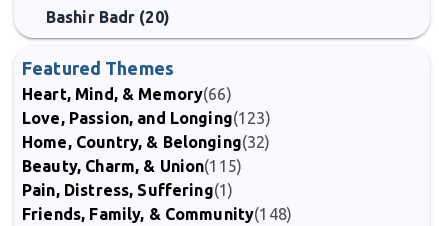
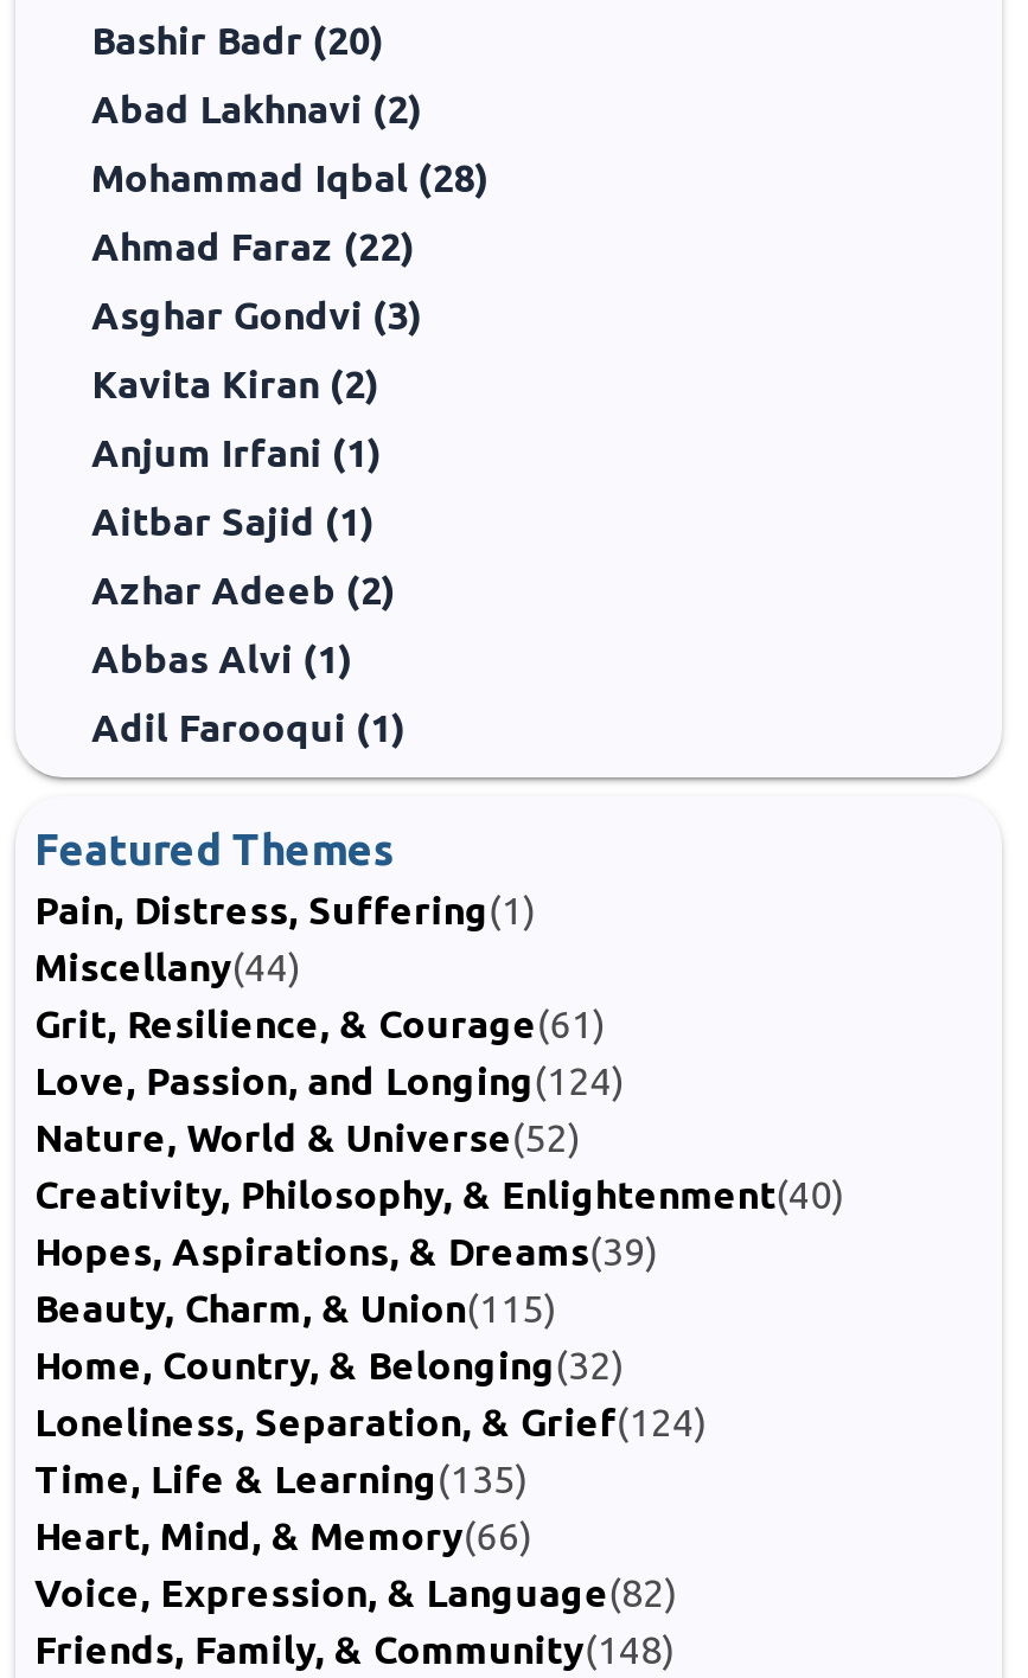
none -> [91,88,490,749] Abad Lakhnavi (2) | Mohammad Iqbal (28) | Ahmad Faraz (22) | Asghar Gondvi (3) | Kavita Kiran (2) | Anjum Irfani (1) | Aitbar Sajid (1) | Azhar Adeeb (2) | Abbas Alvi (1) | Adil Farooqui (1)
none -> [34,946,844,1500] Miscellany(44) | Grit, Resilience, & Courage(61) | Love, Passion, and Longing(124) | Nature, World & Universe(52) | Creativity, Philosophy, & Enlightenment(40) | Hopes, Aspirations, & Dreams(39) | Loneliness, Separation, & Grief(124) | Time, Life & Learning(135)
moved [22,85,232,103] -> [34,1514,532,1557]: Heart, Mind, & Memory(66)
[22,109,271,127] Love, Passion, and Longing(123) -> [34,1571,677,1614] Voice, Expression, & Language(82)
moved [22,133,270,199] -> [34,889,624,1386]: Home, Country, & Belonging(32) | Beauty, Charm, & Union(115) | Pain, Distress, Suffering (1)

